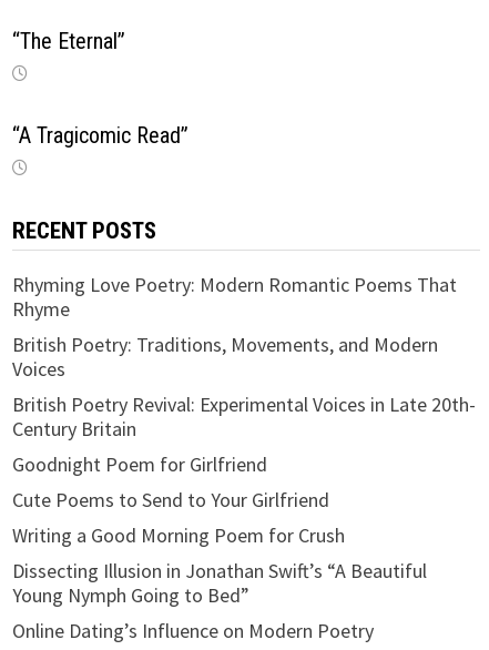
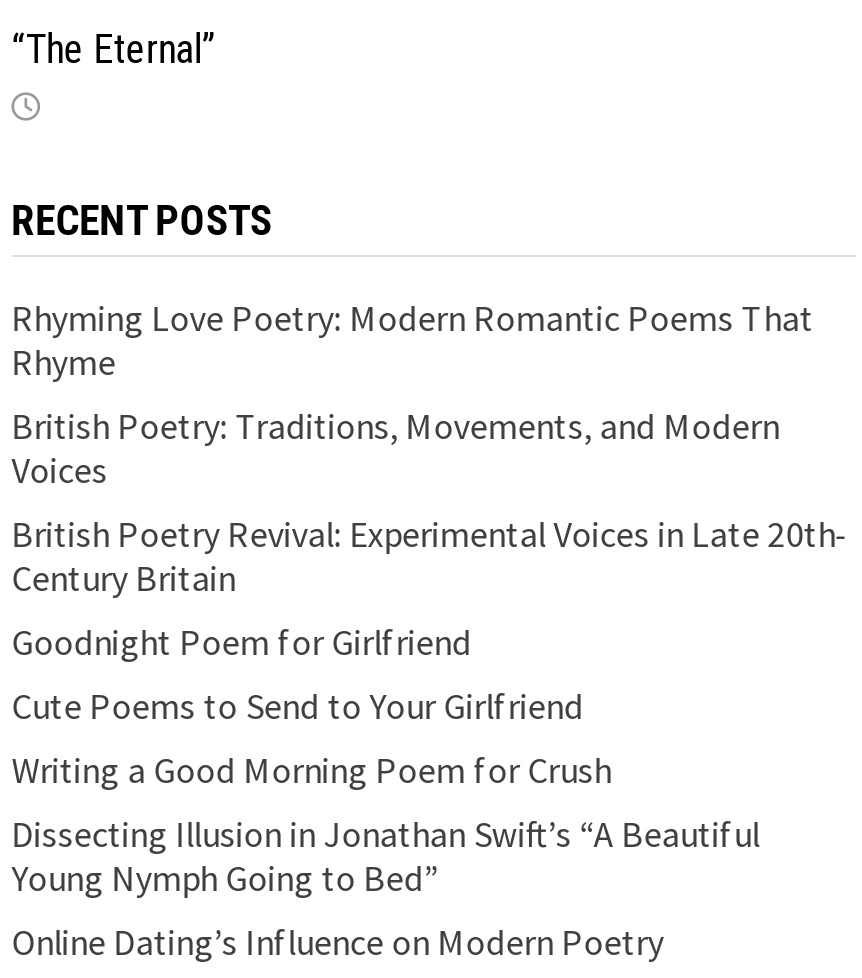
[12,122,188,149] “A Tragicomic Read” -> none

